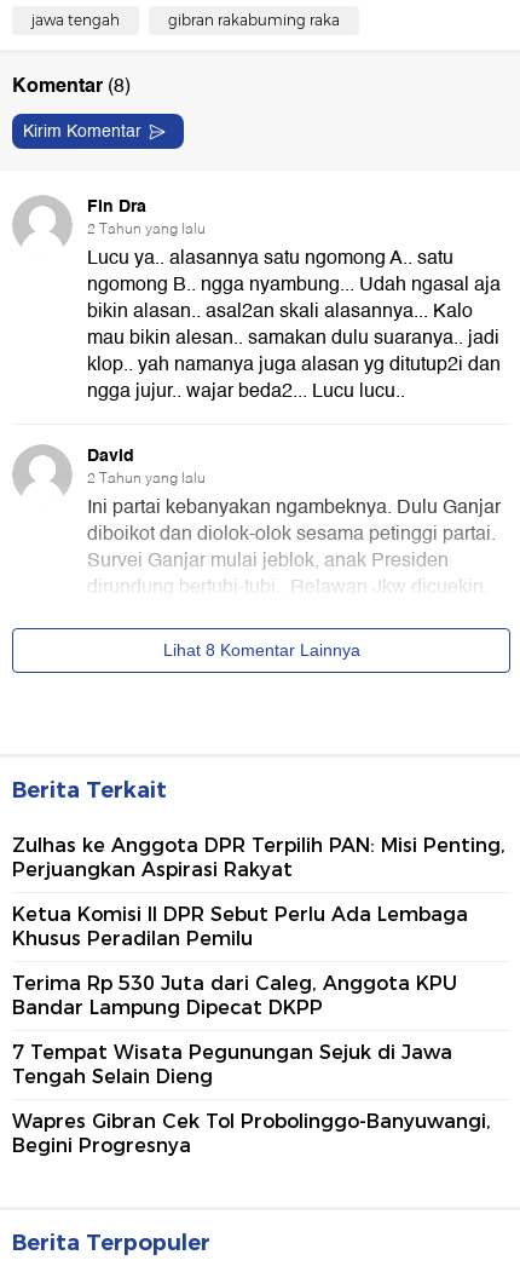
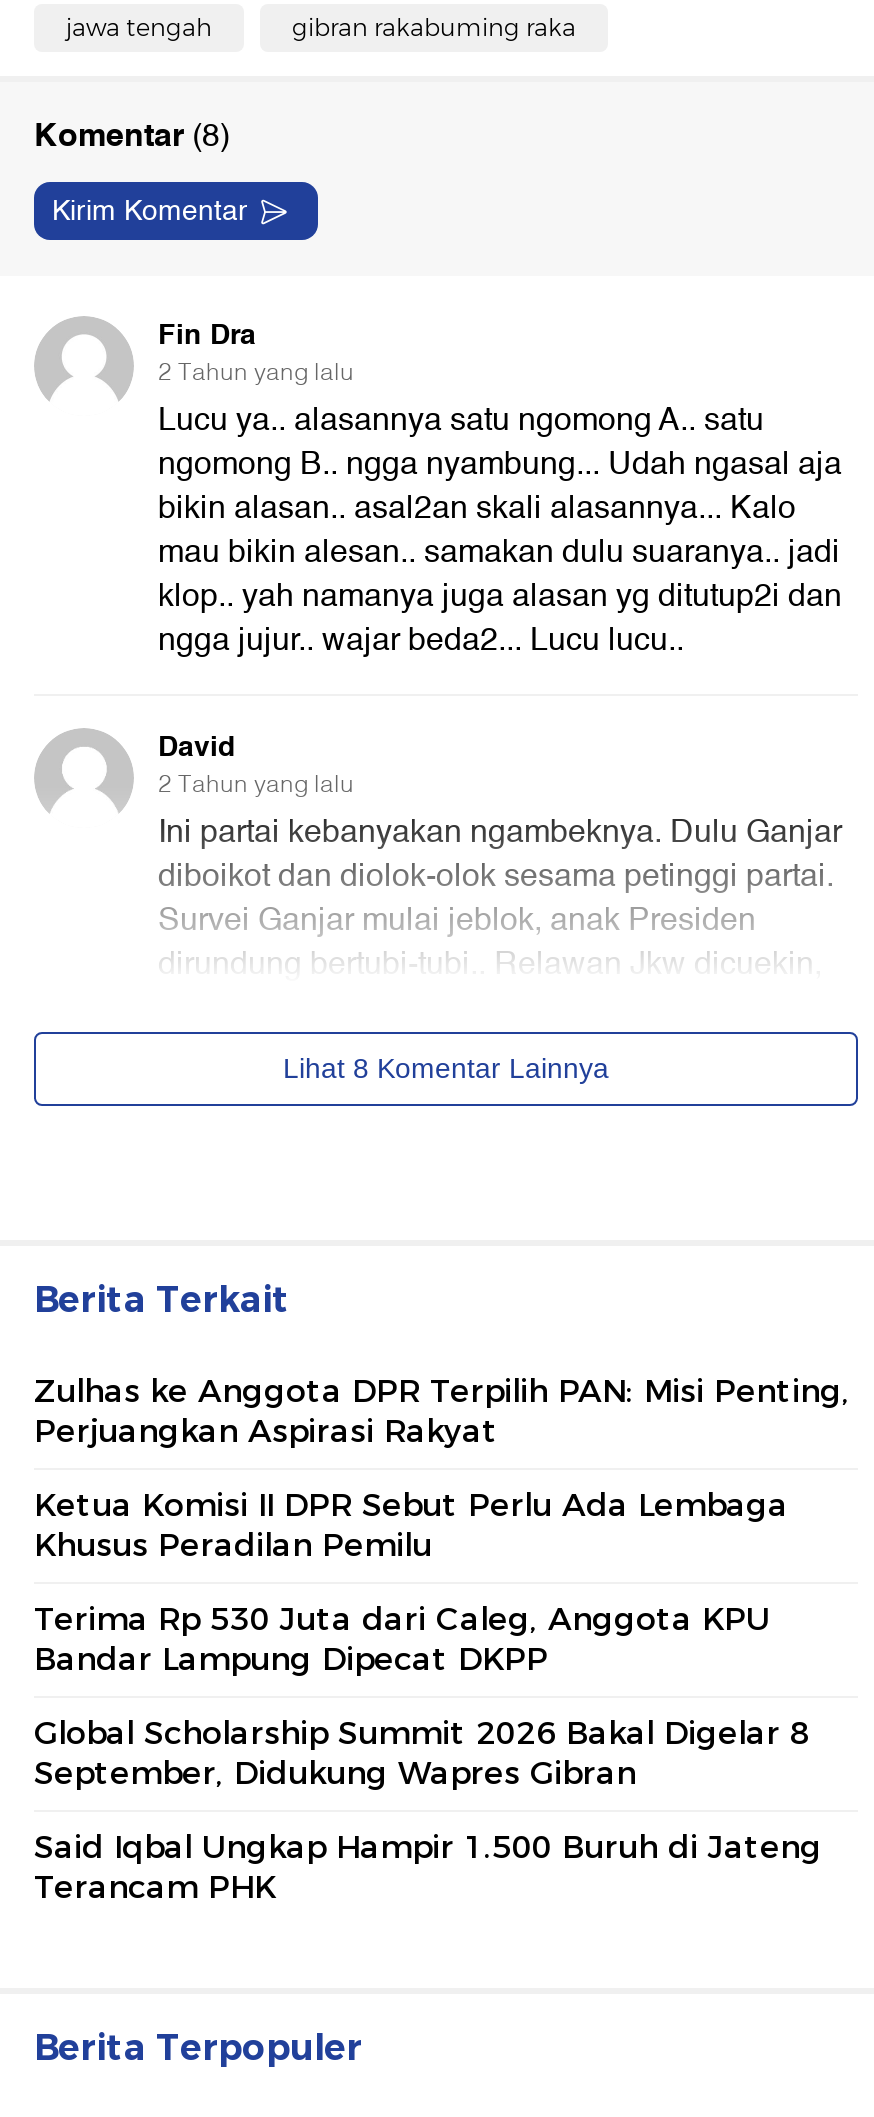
[12,1041,452,1088] 7 Tempat Wisata Pegunungan Sejuk di Jawa | Tengah Selain Dieng -> [34,1714,810,1792] Global Scholarship Summit 2026 Bakal Digelar 8 | September, Didukung Wapres Gibran
[12,1110,491,1157] Wapres Gibran Cek Tol Probolinggo-Banyuwangi, | Begini Progresnya -> [34,1828,822,1906] Said Iqbal Ungkap Hampir 1.500 Buruh di Jateng | Terancam PHK

